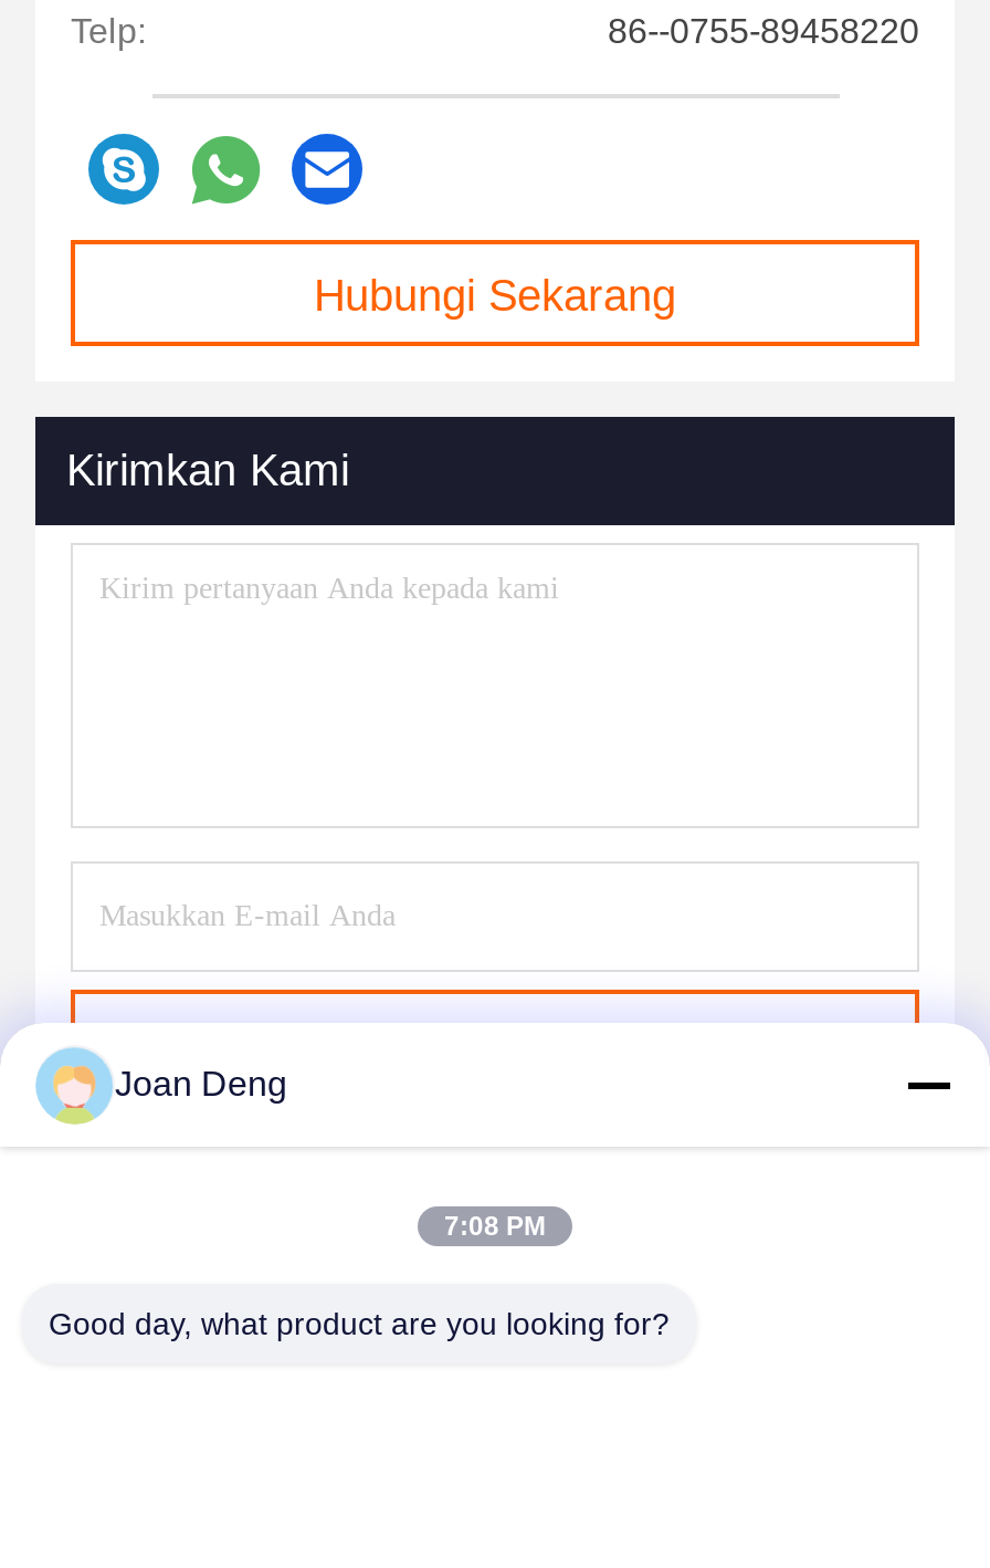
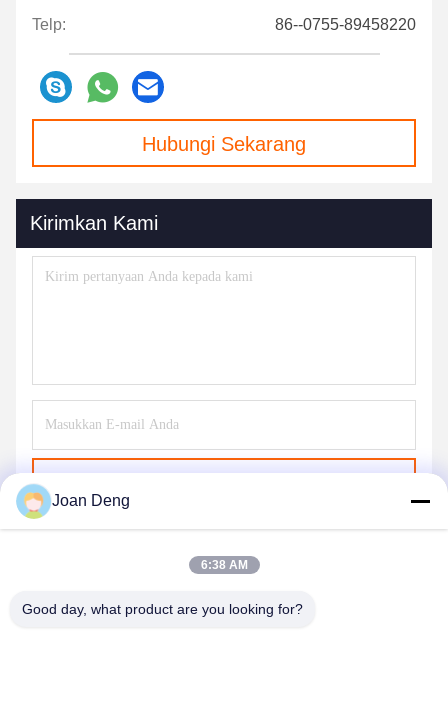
[444,1211,546,1242] 7:08 PM -> [200,558,247,572] 6:38 AM

